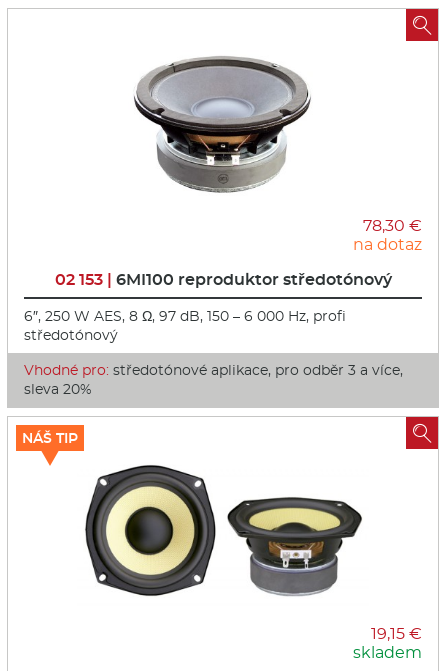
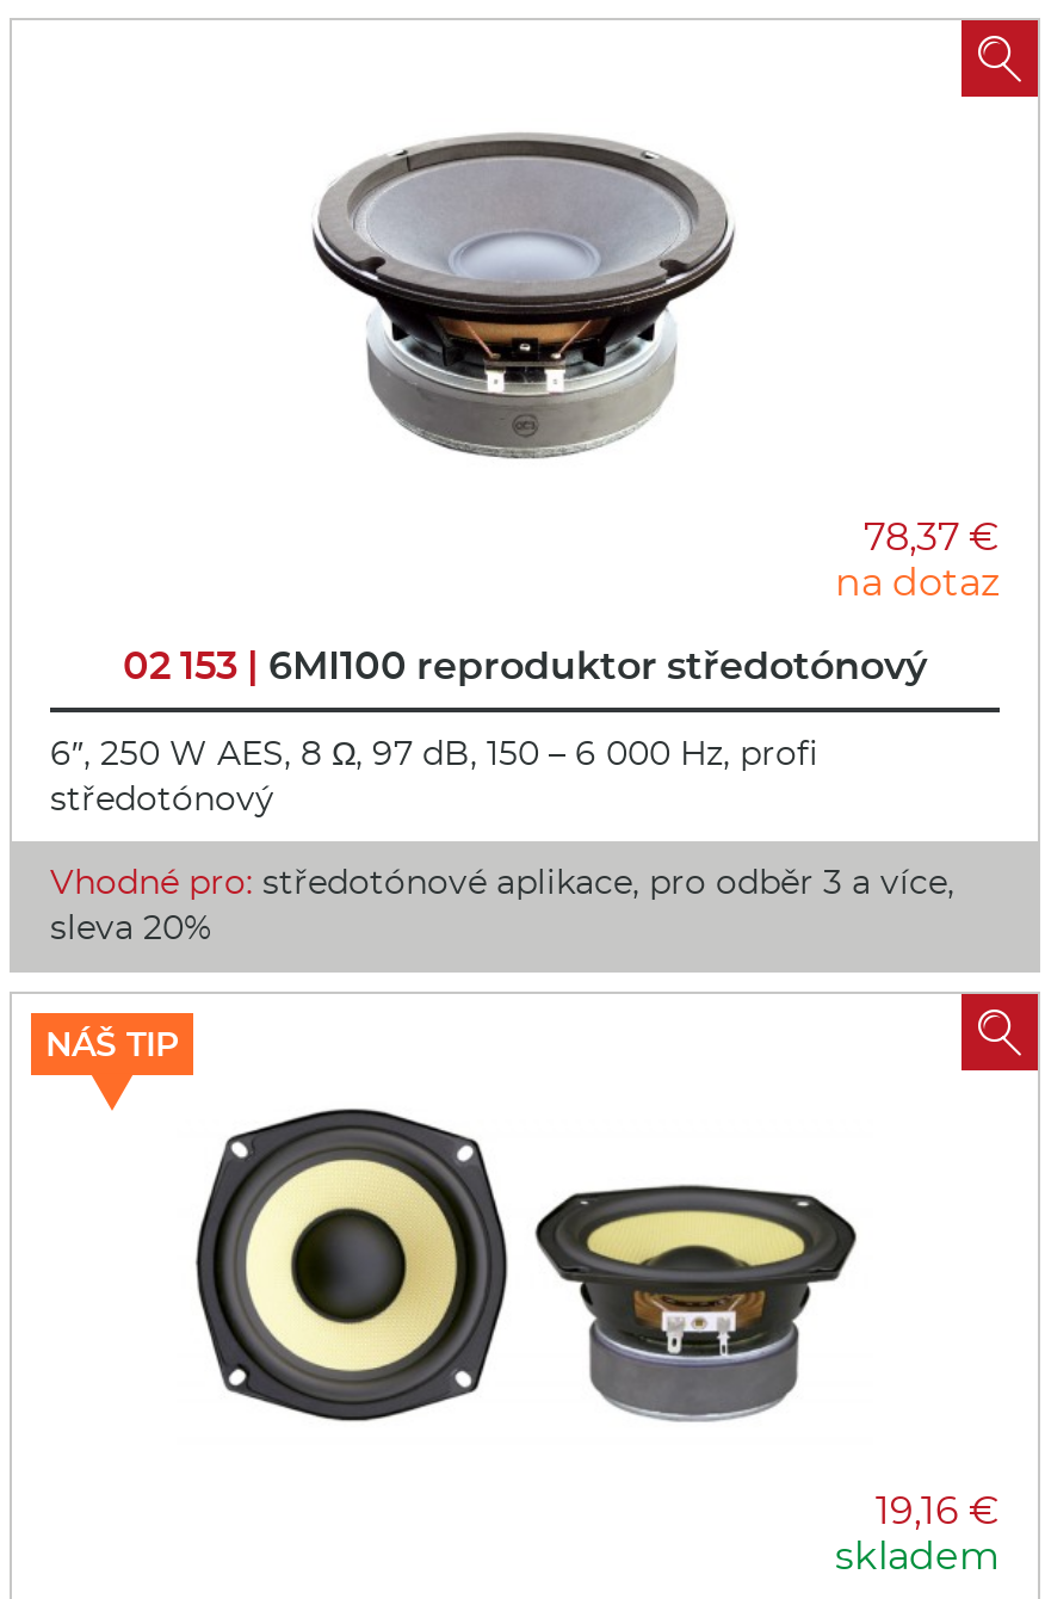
[363,216,422,235] 78,30 € -> [864,515,1000,560] 78,37 €
[371,624,422,643] 19,15 € -> [876,1488,1000,1533] 19,16 €

